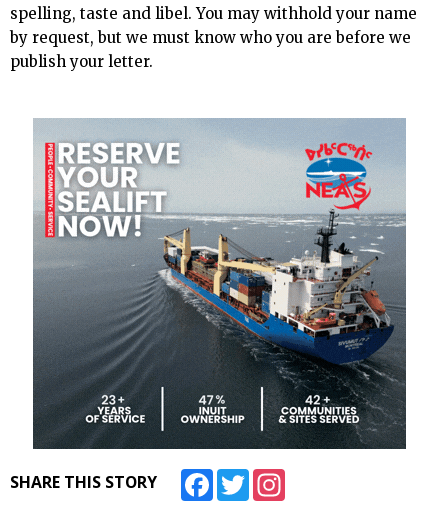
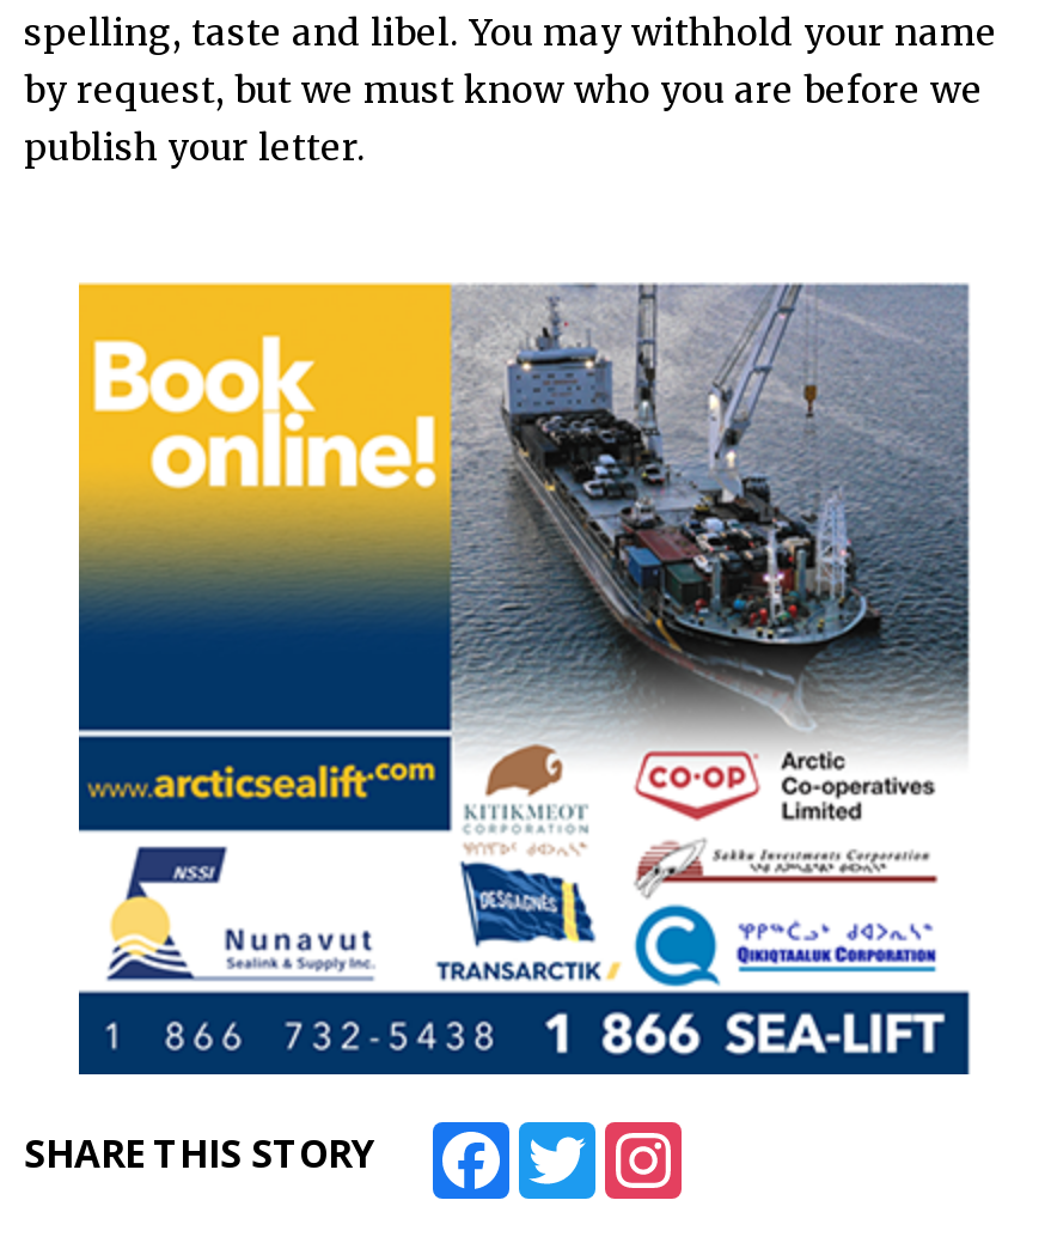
[32,118,407,449] [image] -> [77,282,971,1074] [image]

